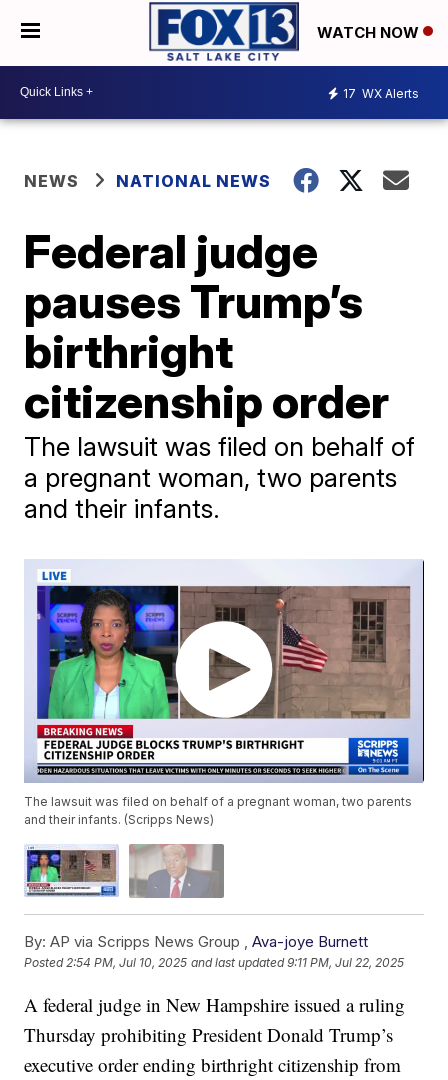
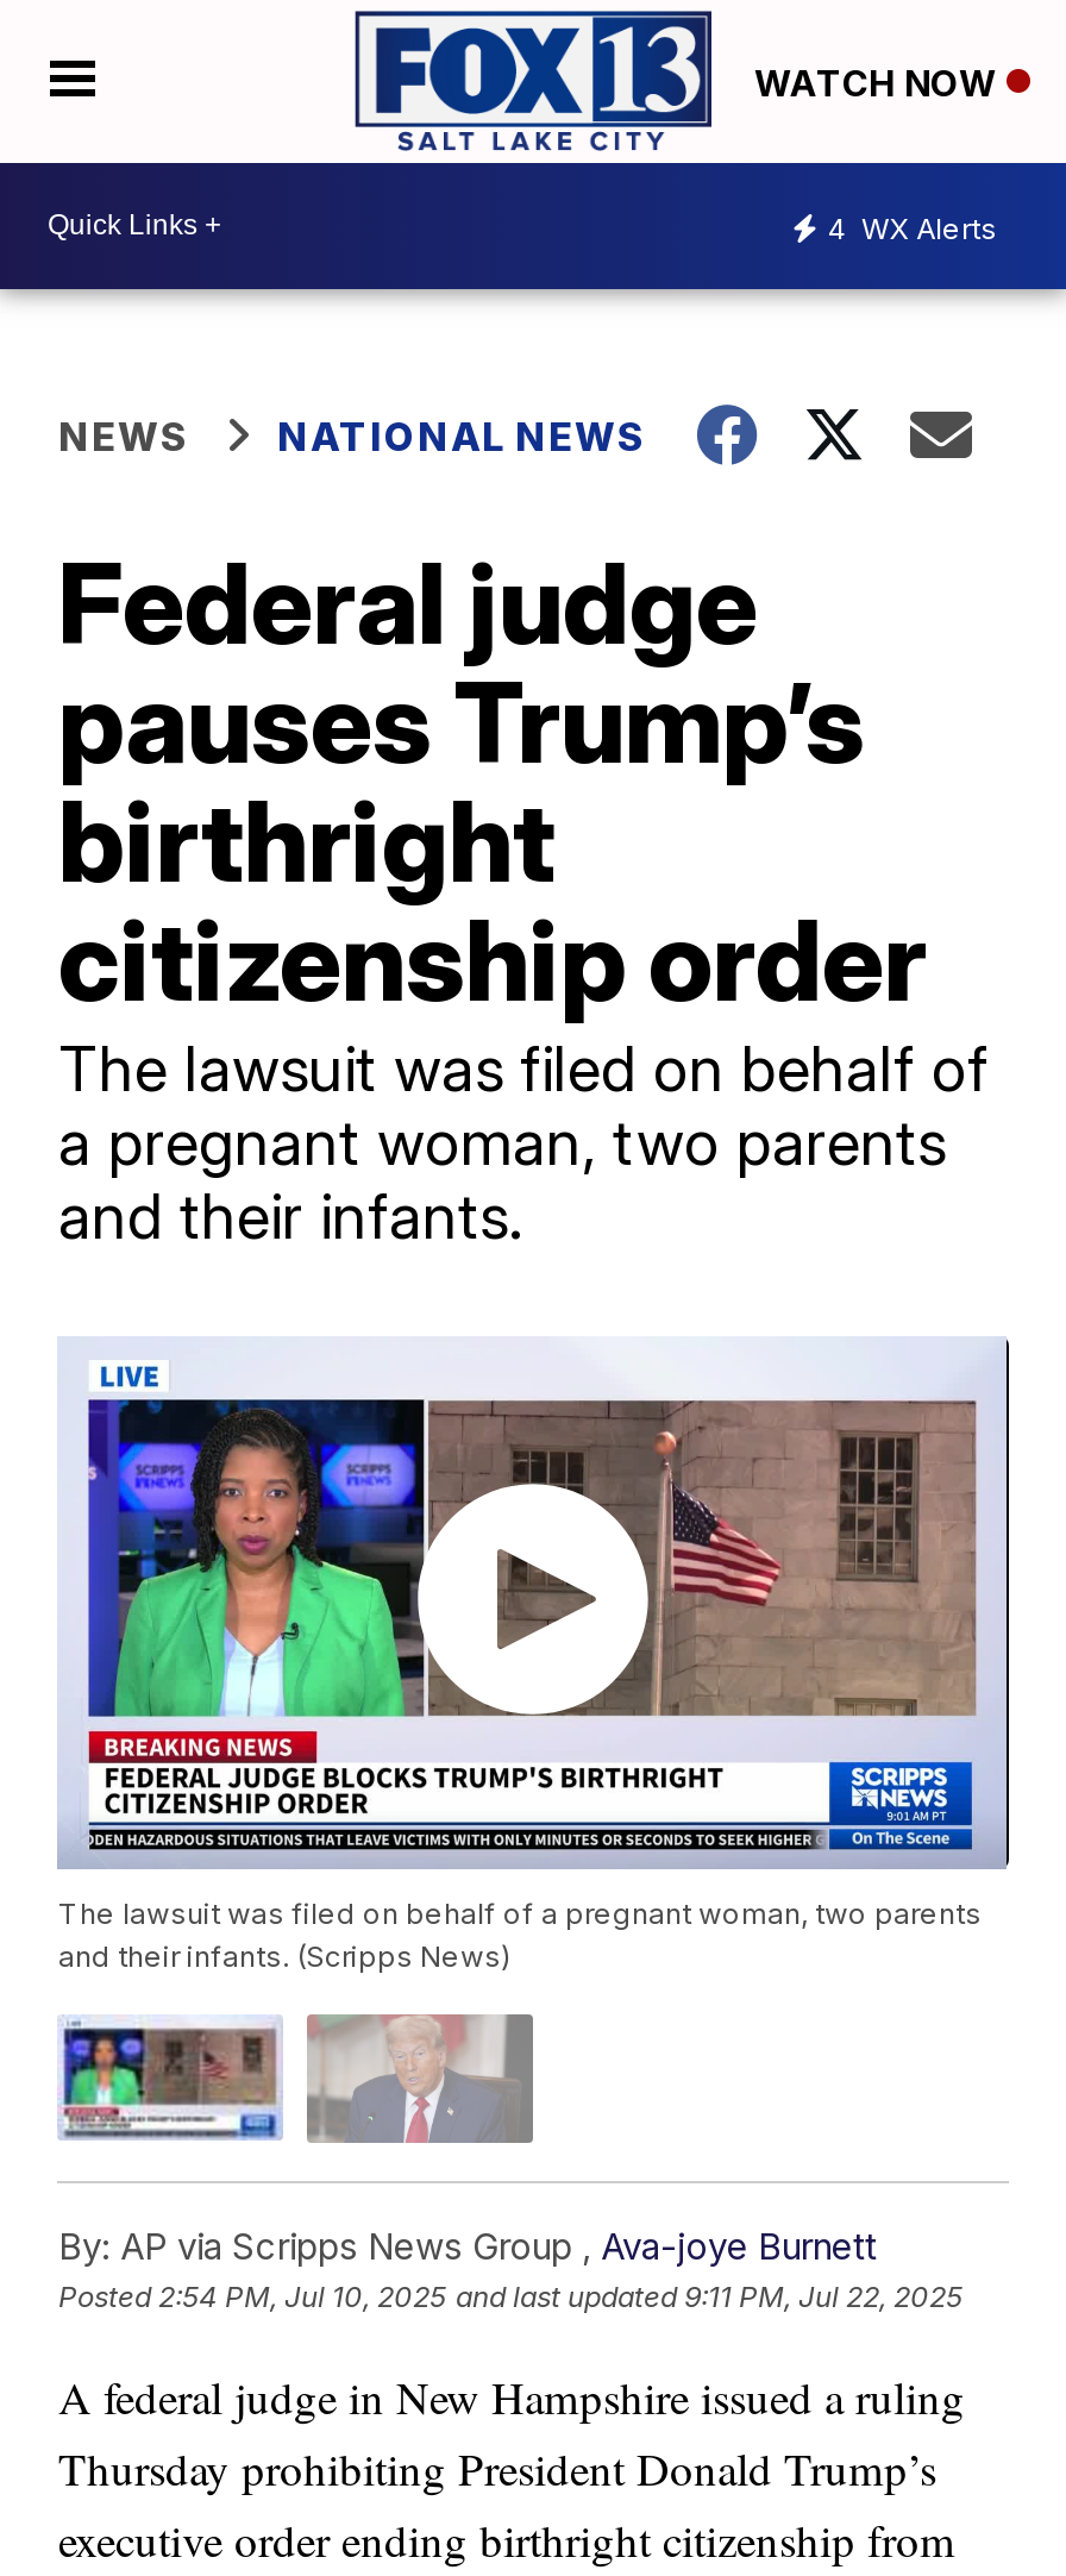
[343,86,419,101] 17 WX Alerts -> [828,211,997,247] 4 WX Alerts

